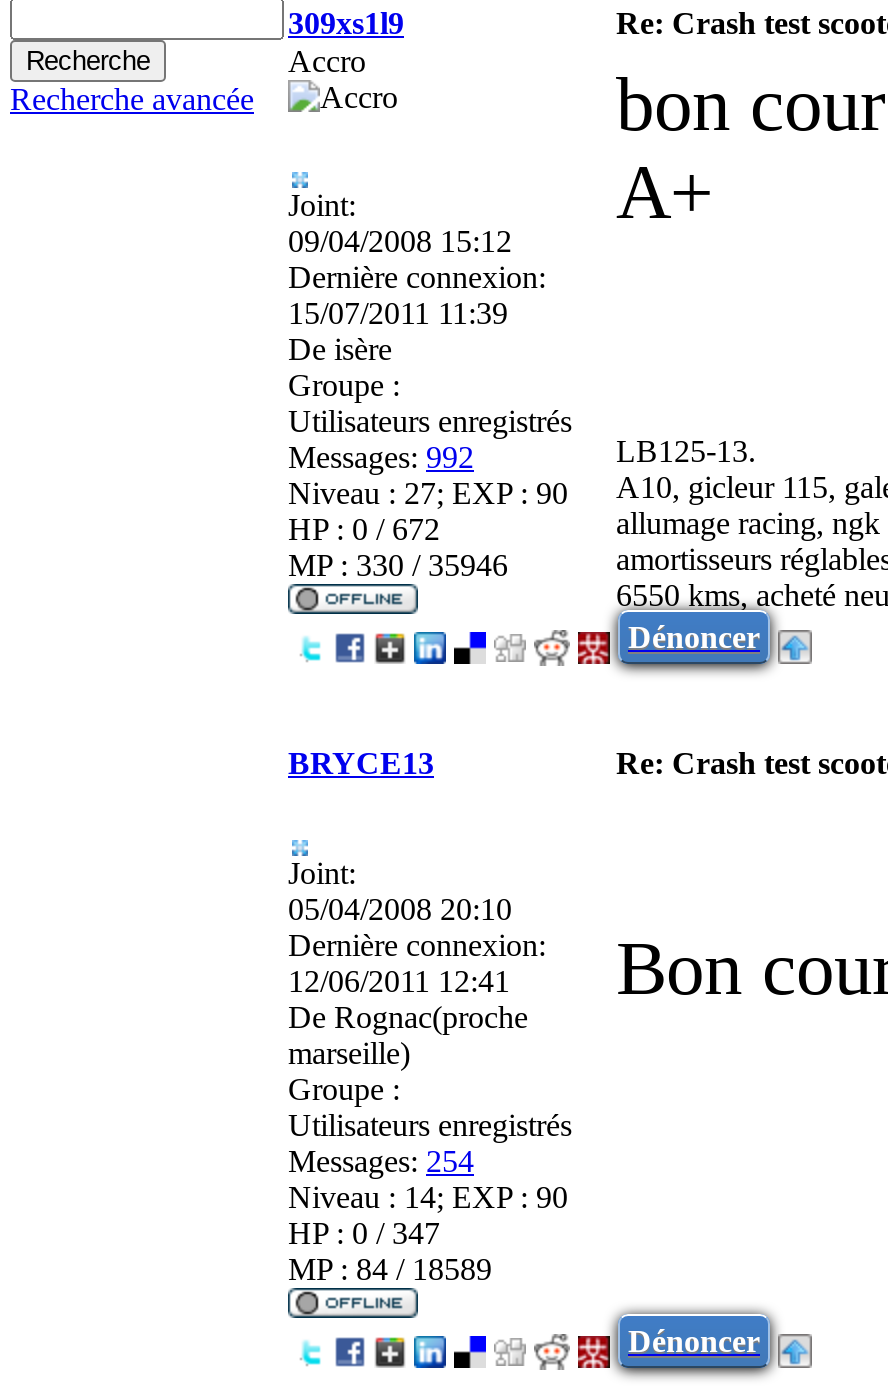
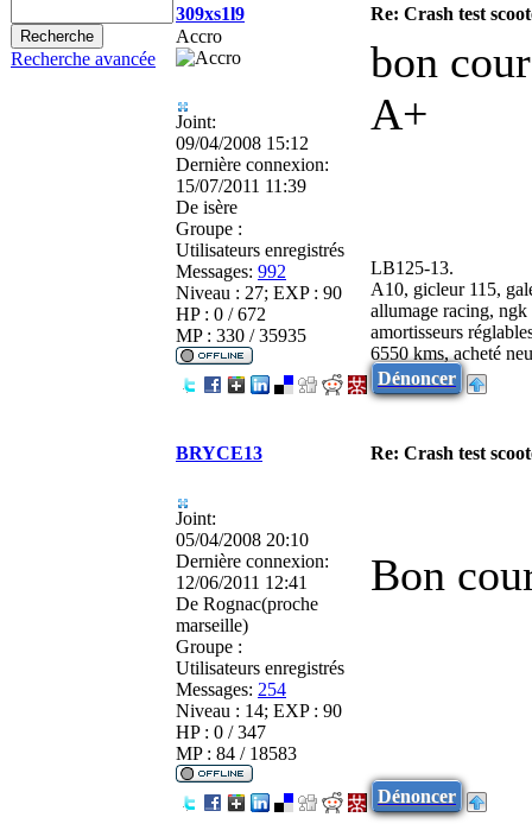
[288,548,508,582] MP : 330 / 35946 -> [176,325,306,345] MP : 330 / 35935
[288,1252,492,1286] MP : 84 / 18589 -> [176,743,297,763] MP : 84 / 18583

